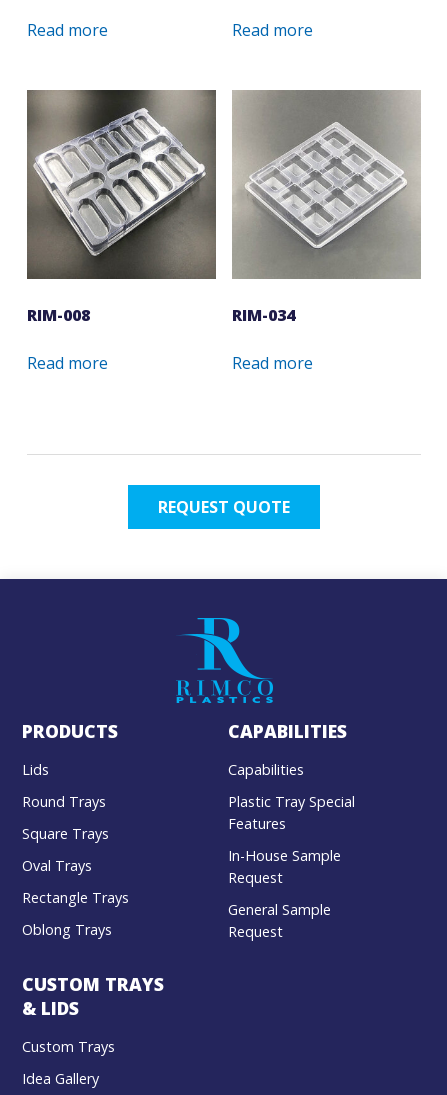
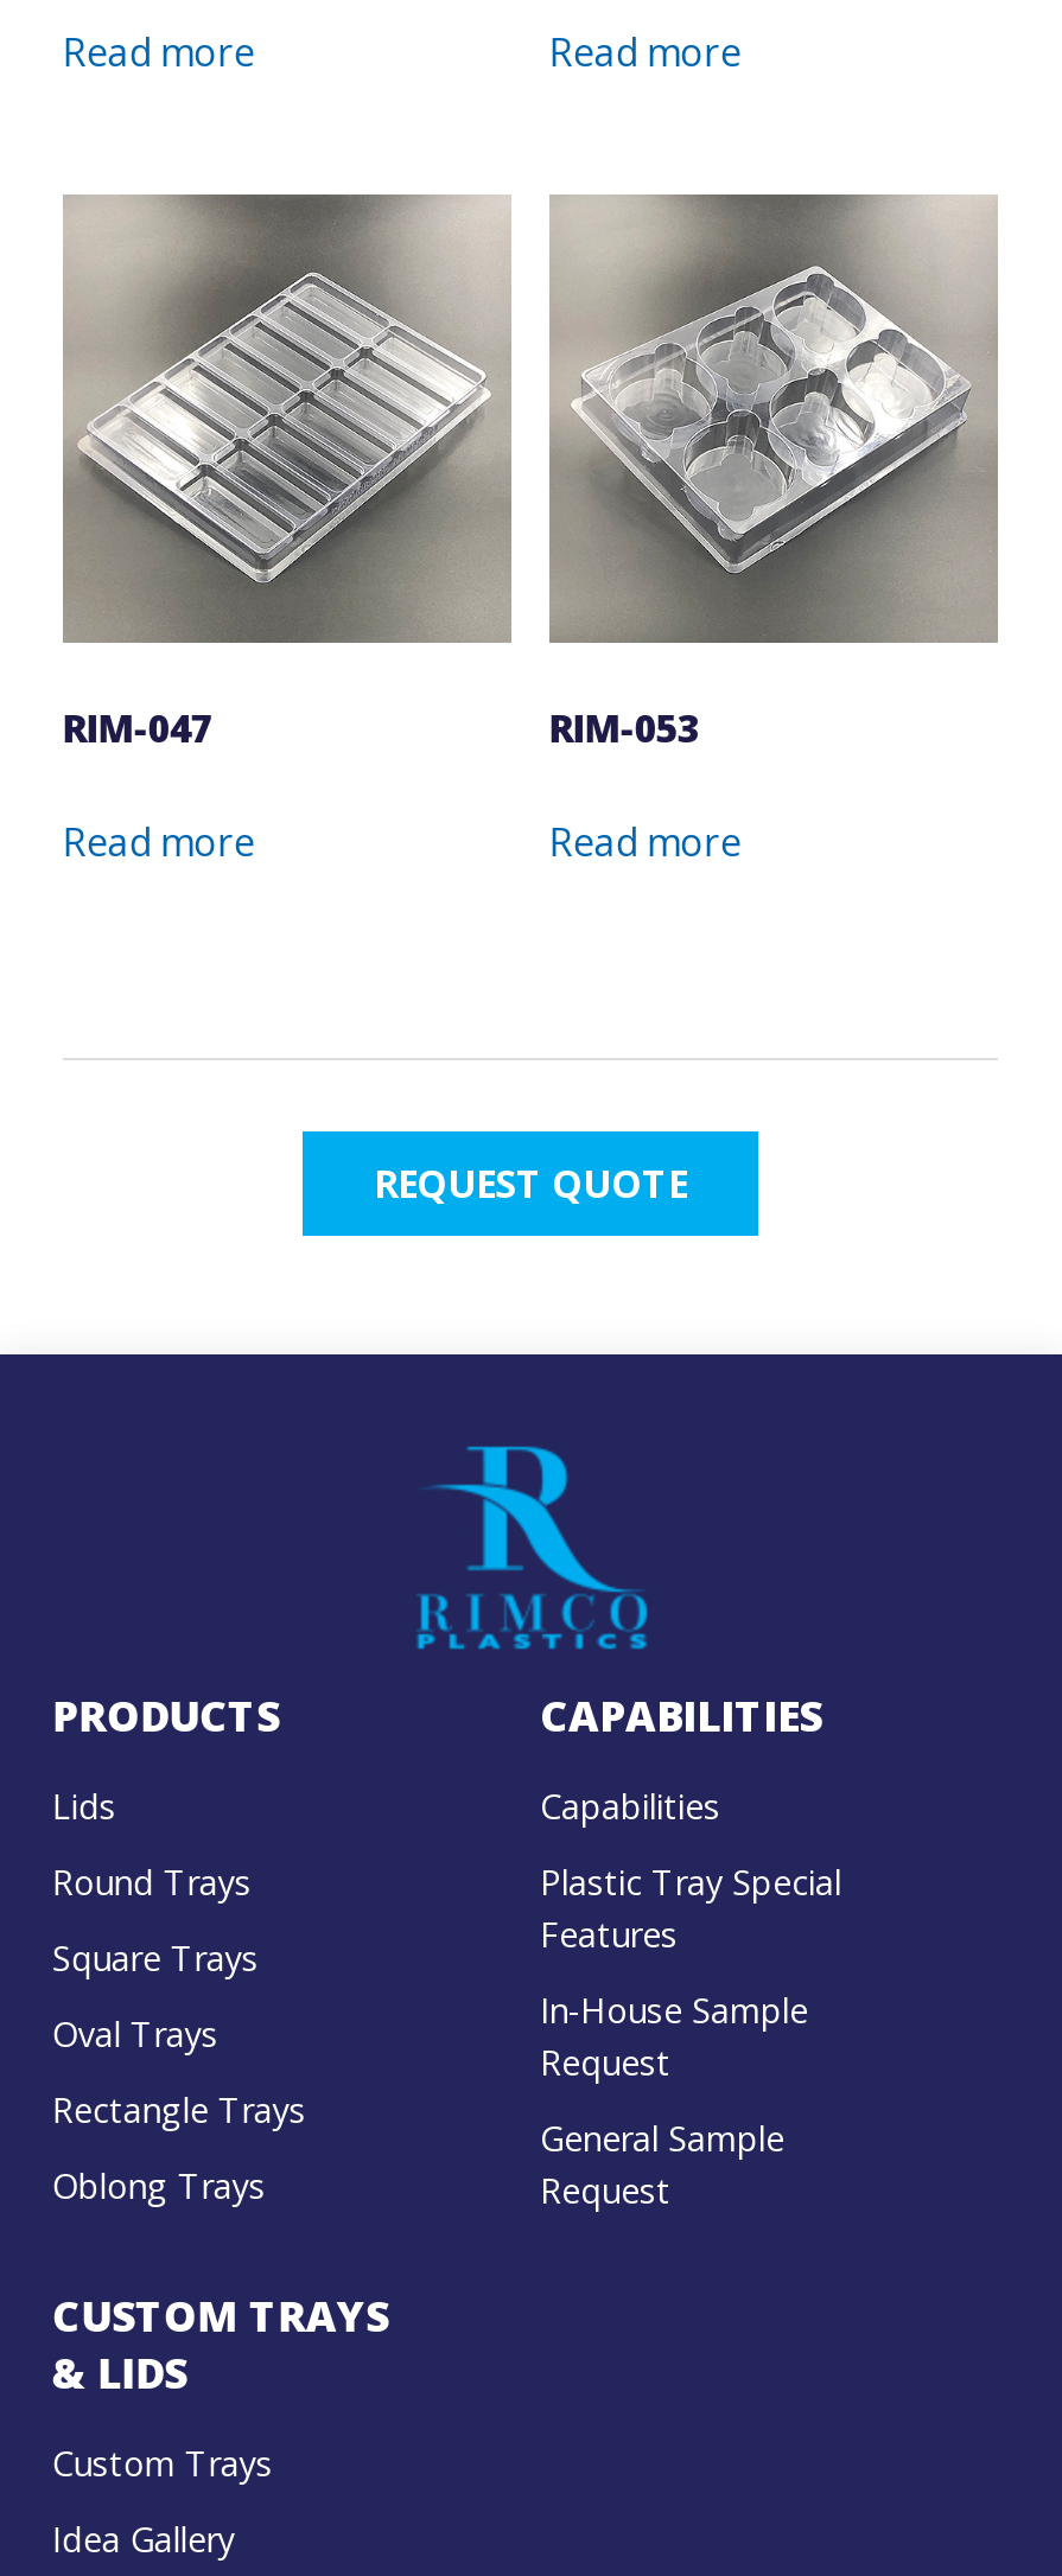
[27,90,216,326] [image] | RIM-008 -> [63,195,511,755] [image] | RIM-047
[234,91,419,249] [image] -> [552,199,996,572] [image]
[232,304,295,326] RIM-034 -> [549,702,699,755] RIM-053

